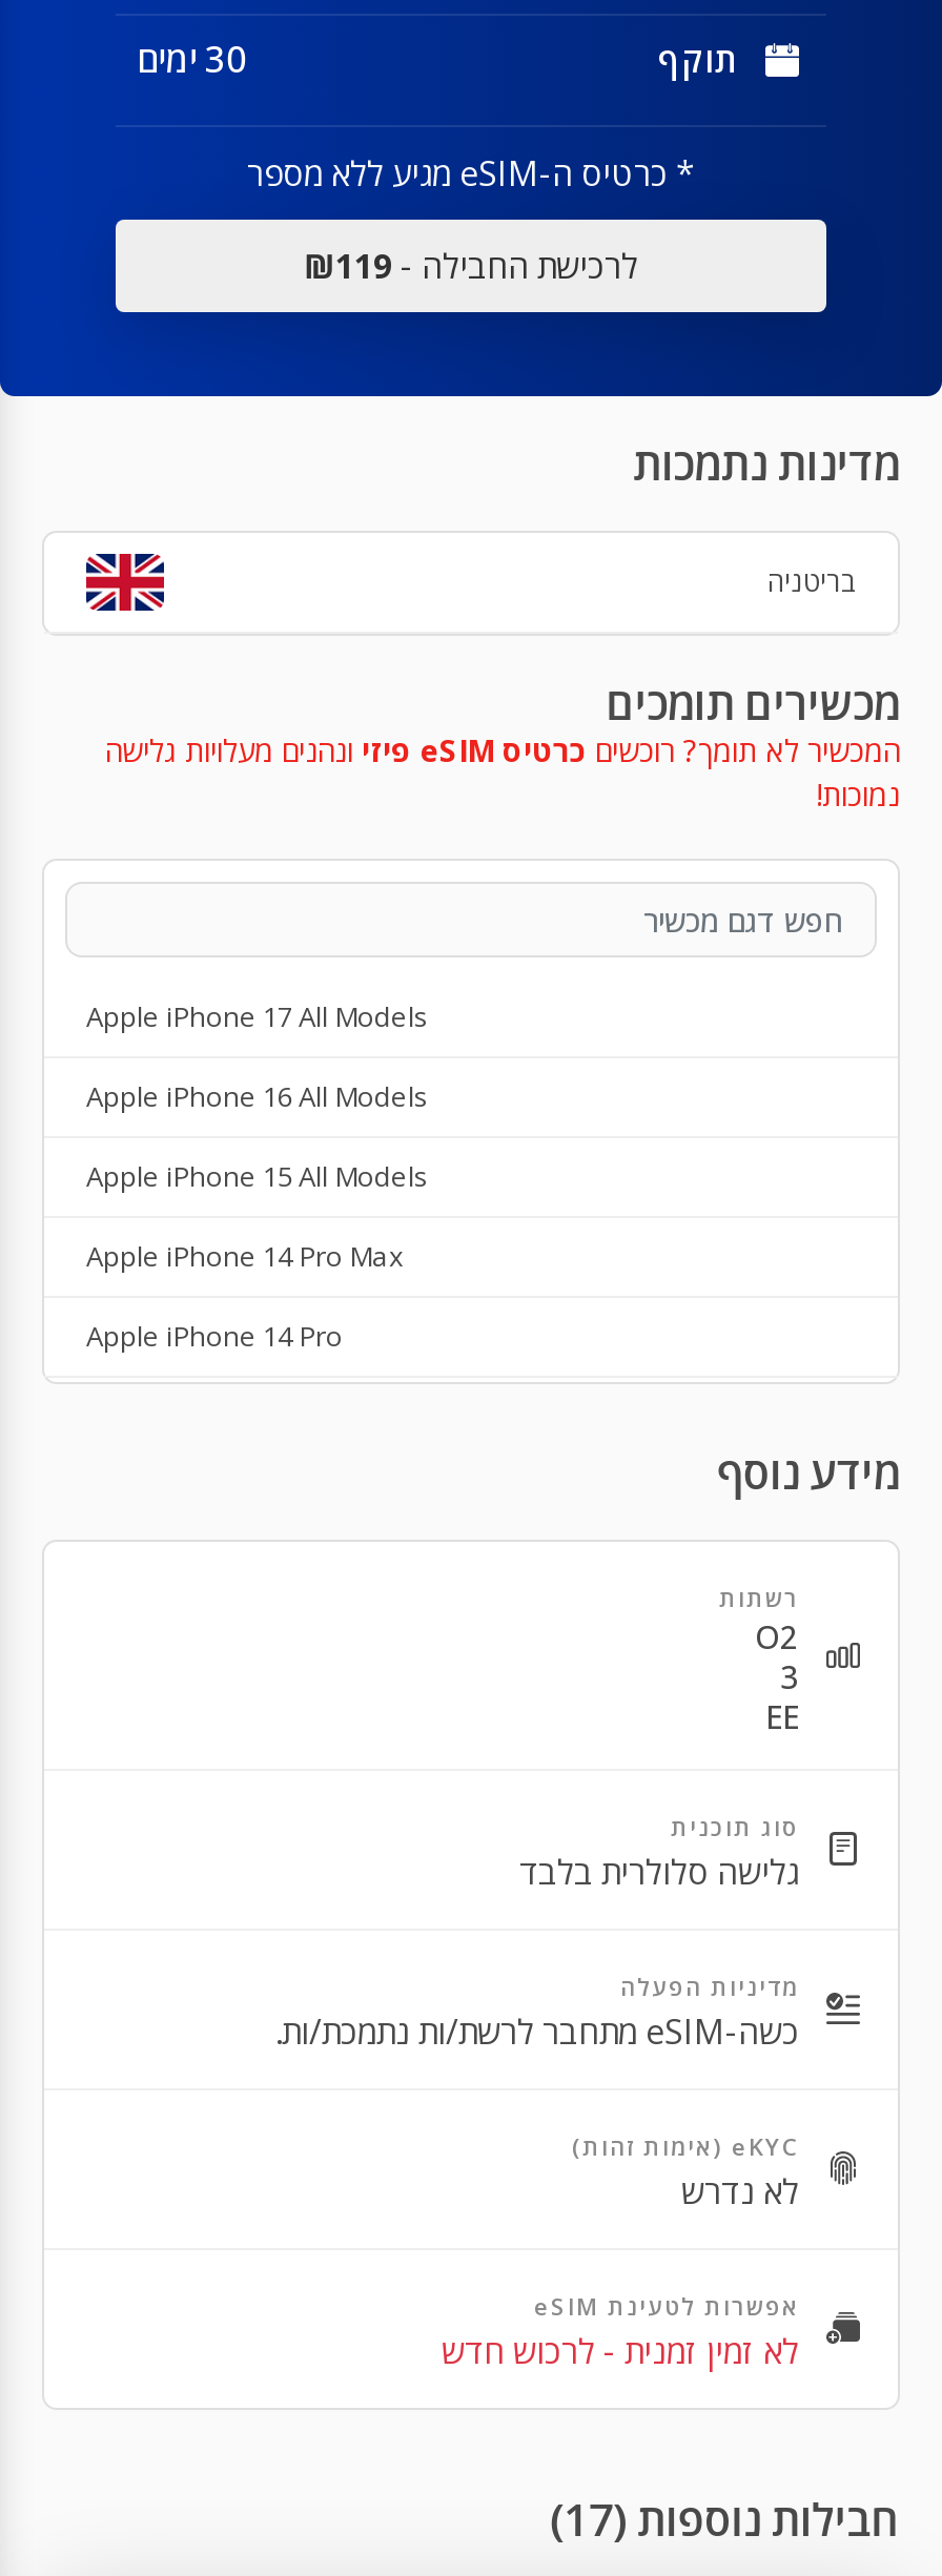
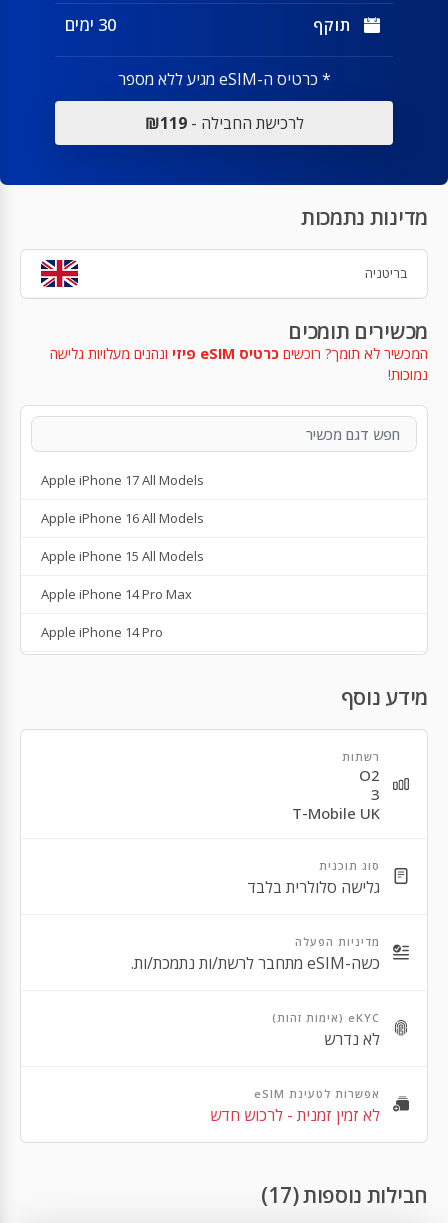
[765,1696,799,1738] EE -> [292,803,380,823] T-Mobile UK

